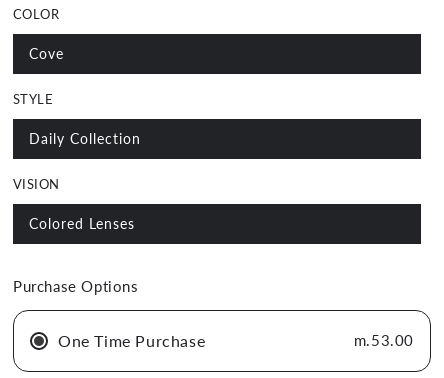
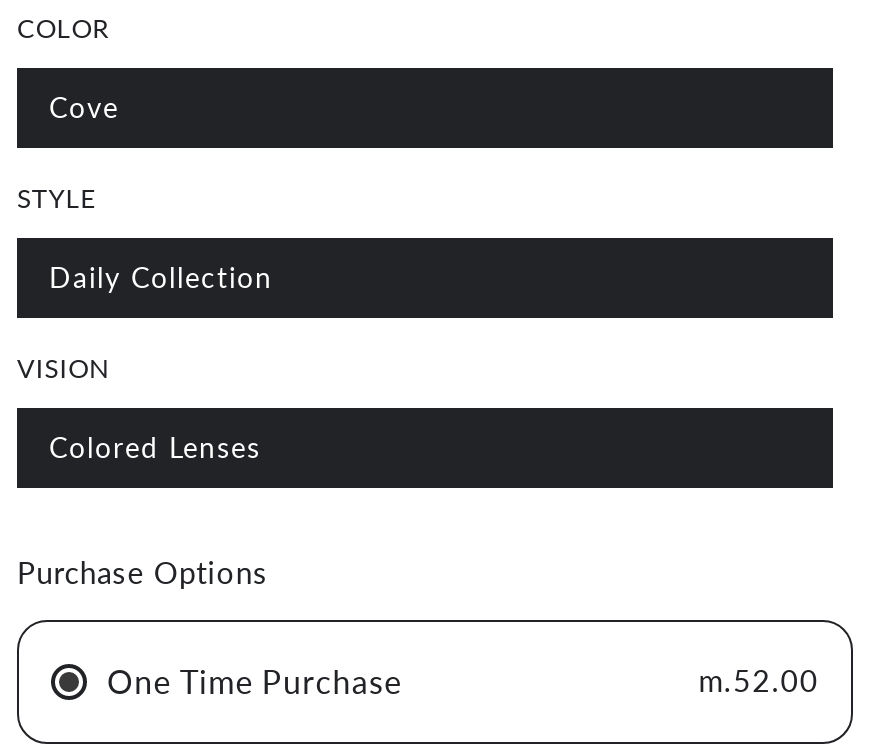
[354,331,414,349] m.53.00 -> [699,661,819,697] m.52.00

